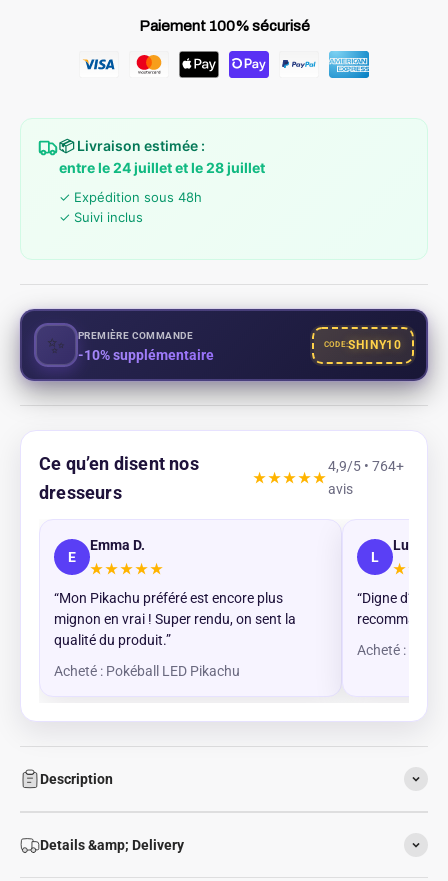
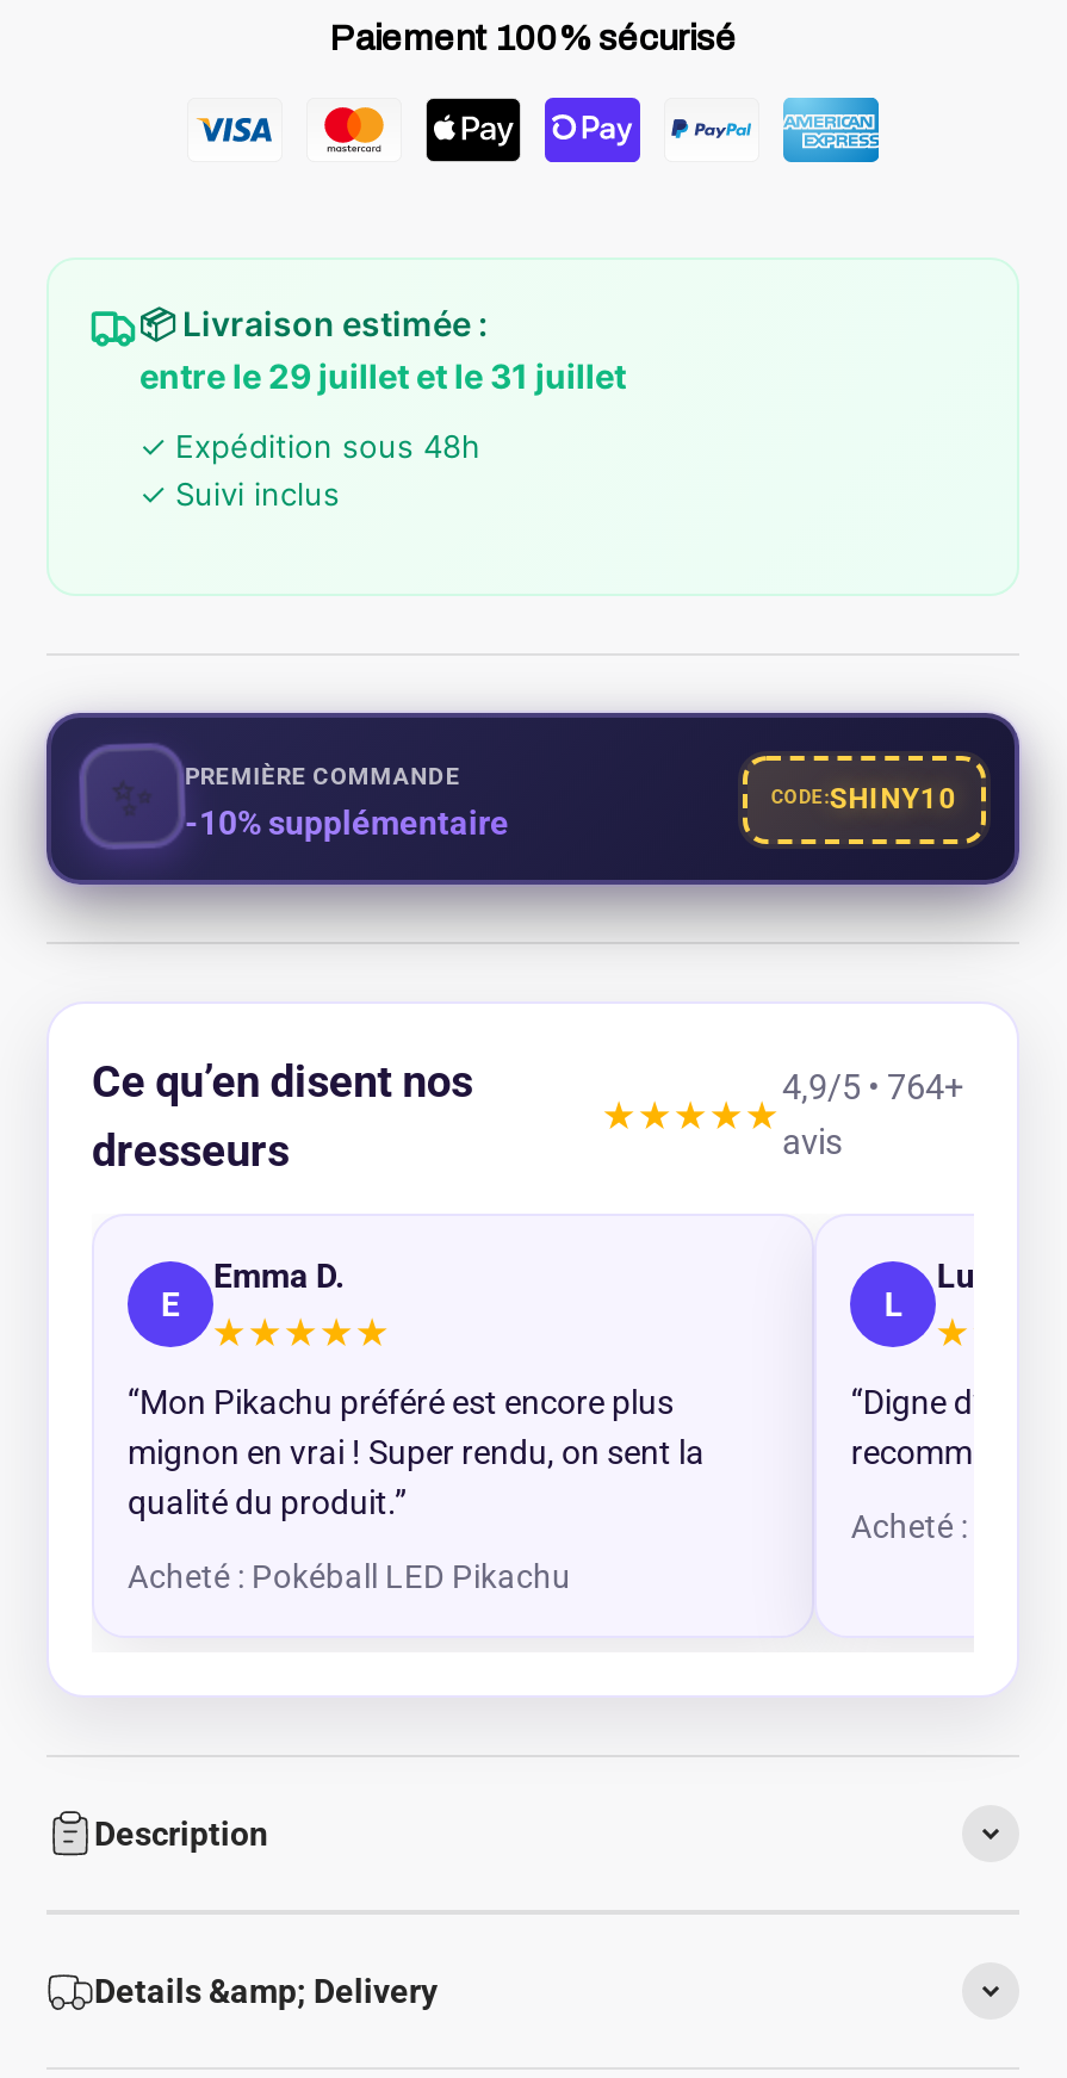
[59,159,265,176] entre le 24 juillet et le 28 juillet -> [139,356,626,397] entre le 29 juillet et le 31 juillet

